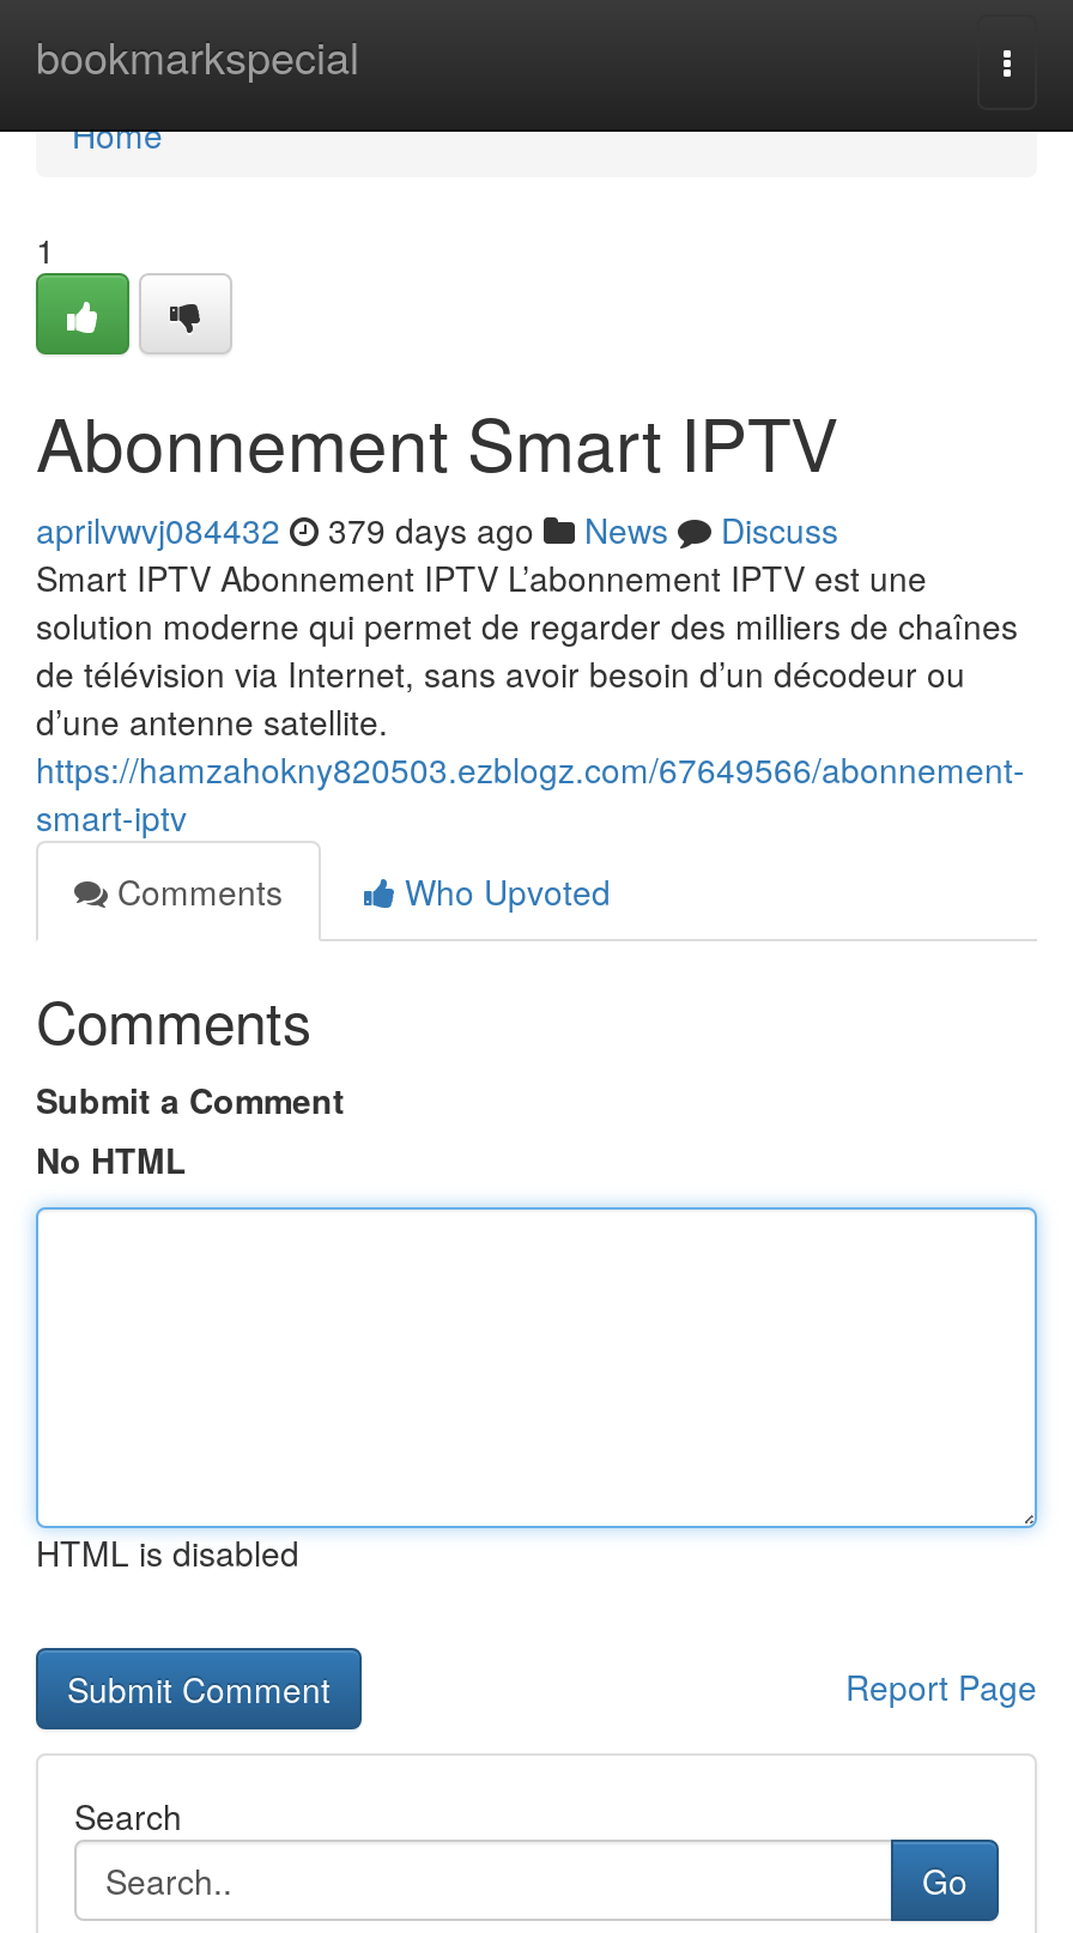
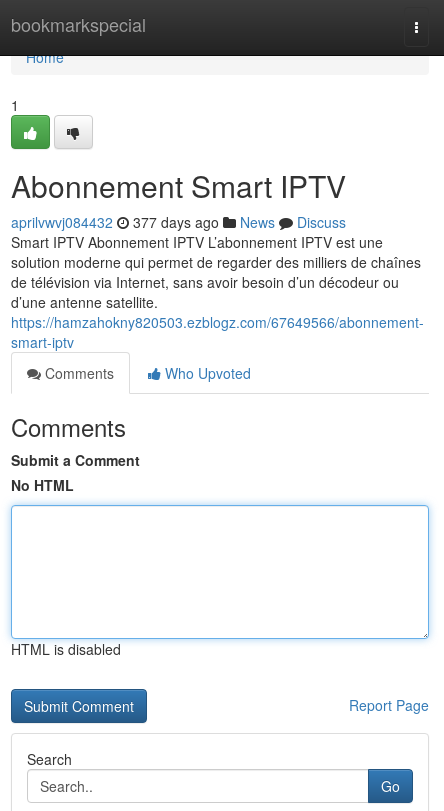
[36,505,838,553] aprilvwvj084432 379 days ago News Discuss -> [11,212,346,232] aprilvwvj084432 377 days ago News Discuss

